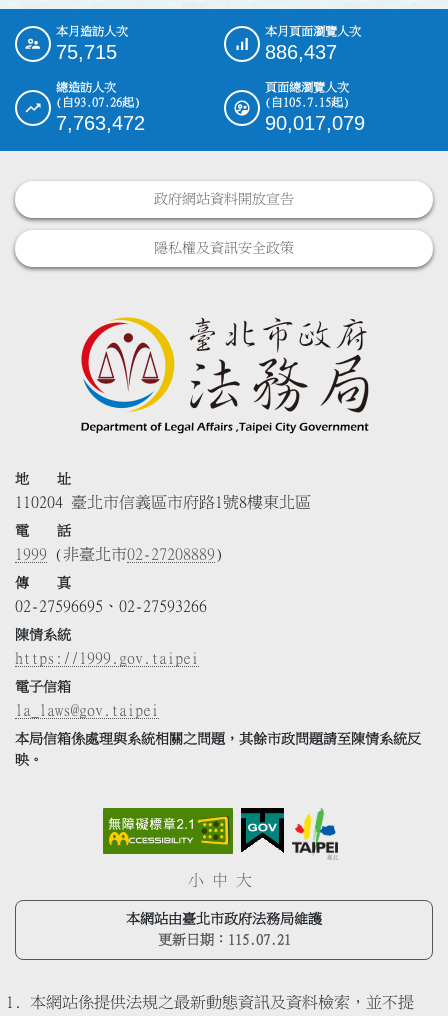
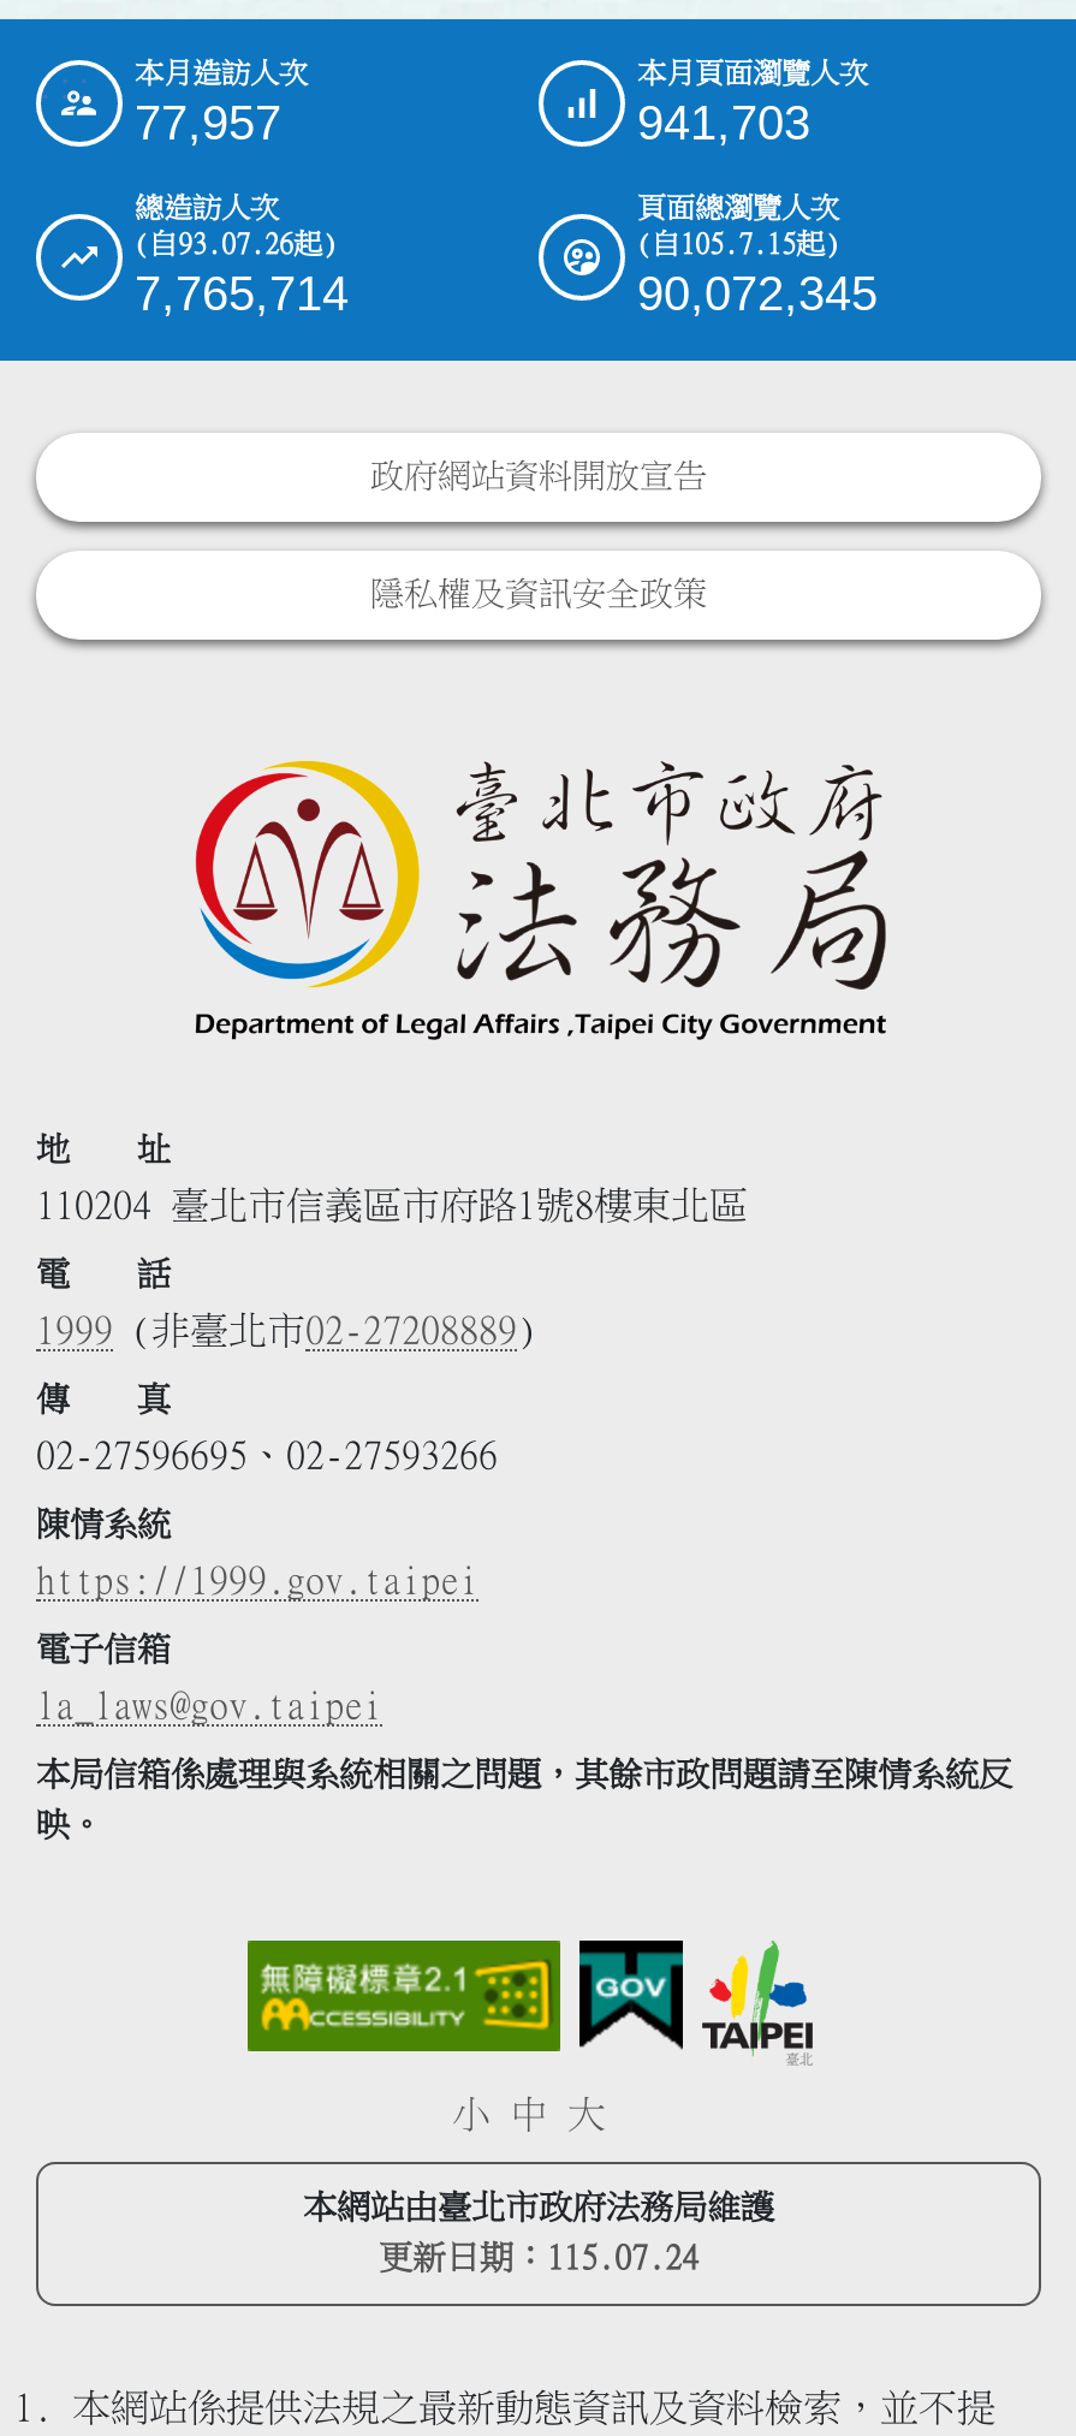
[56,41,117,63] 75,715 -> [135,95,281,148] 77,957
[265,41,337,63] 886,437 -> [637,95,810,148] 941,703
[56,112,145,134] 7,763,472 -> [135,266,349,319] 7,765,714
[265,112,365,134] 90,017,079 -> [637,266,878,319] 90,072,345
[157,933,290,947] 更新日期：115.07.21 -> [379,2241,698,2274] 更新日期：115.07.24

